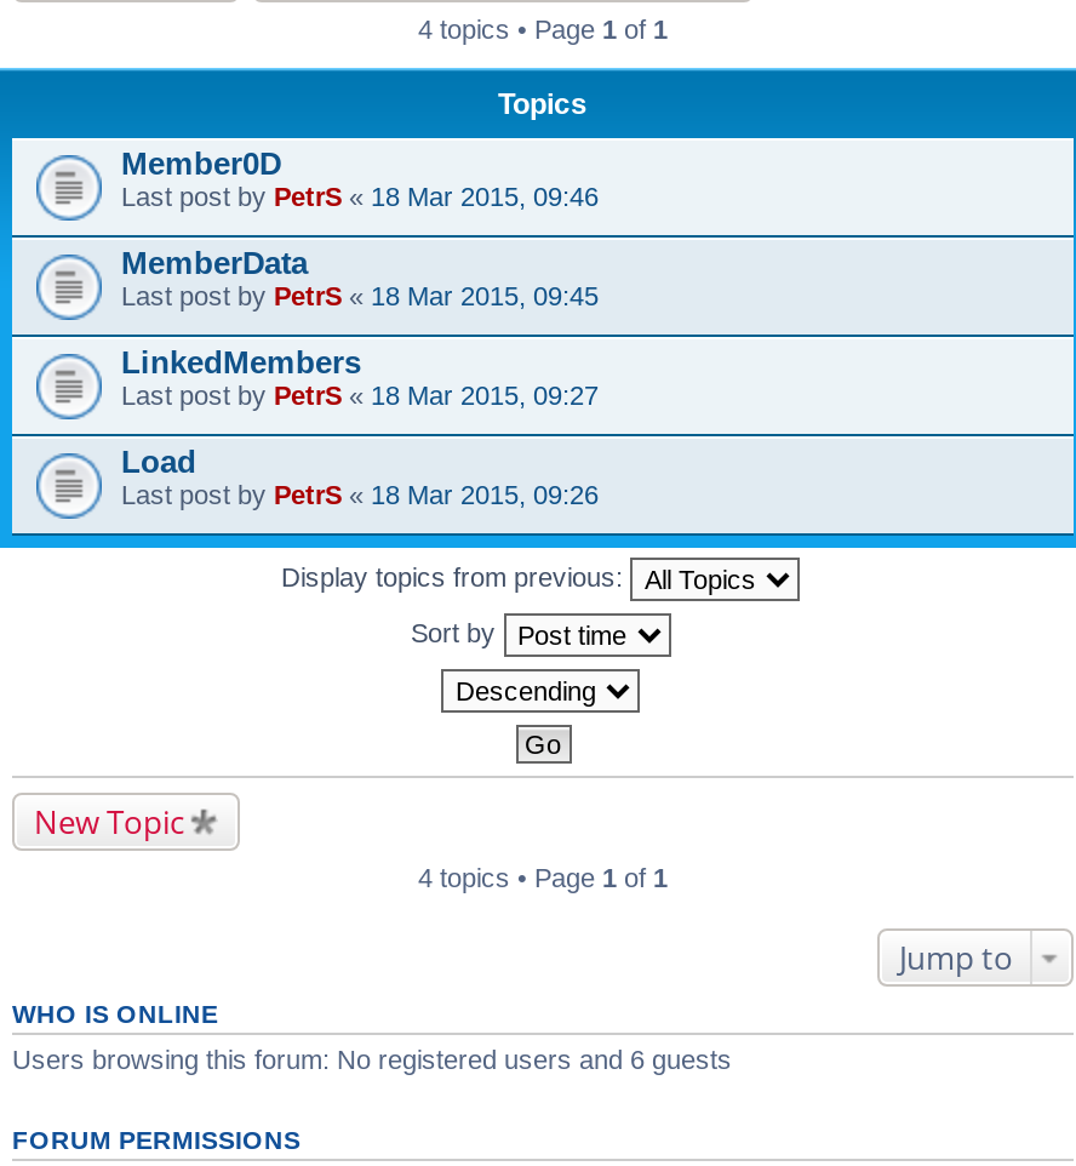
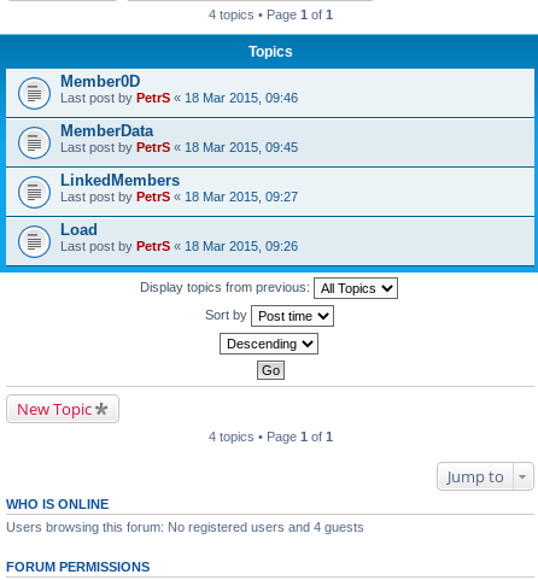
[12,1045,732,1074] Users browsing this forum: No registered users and 6 guests -> [6,520,364,534] Users browsing this forum: No registered users and 4 guests

